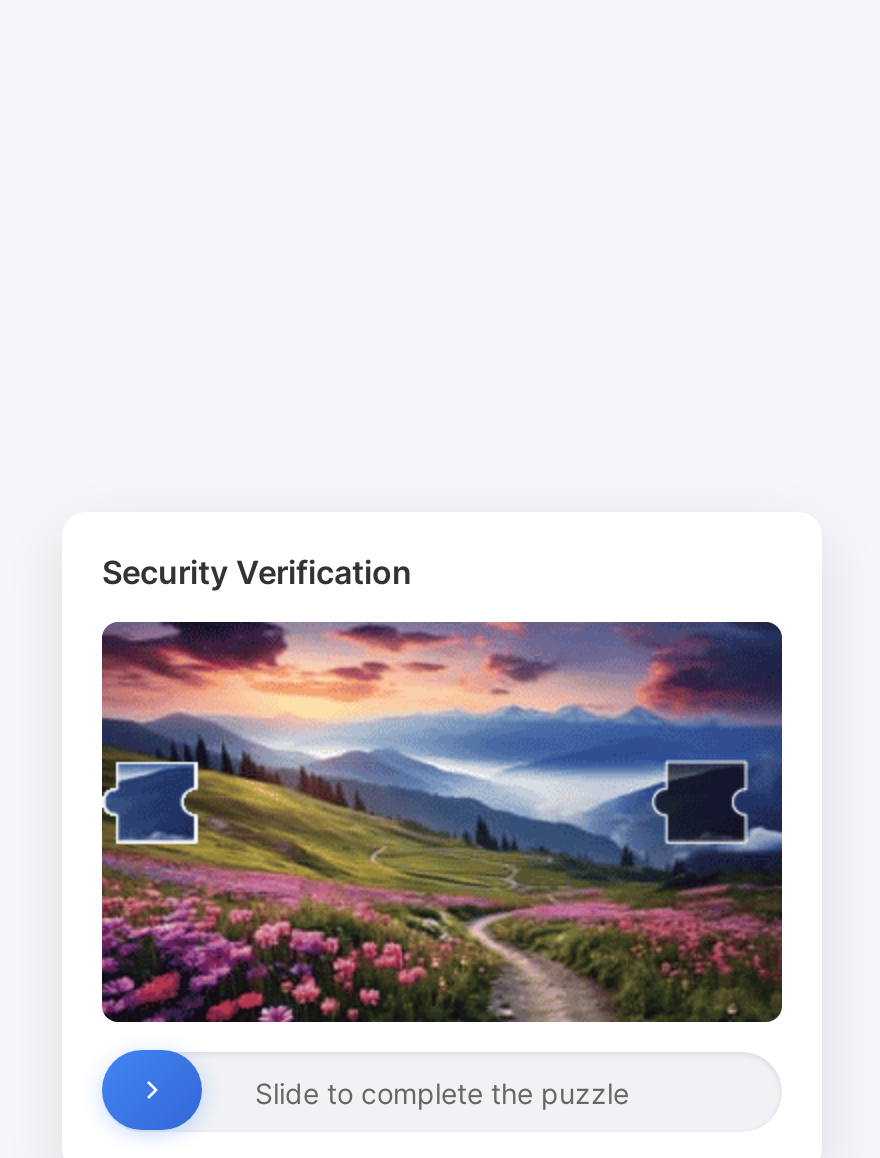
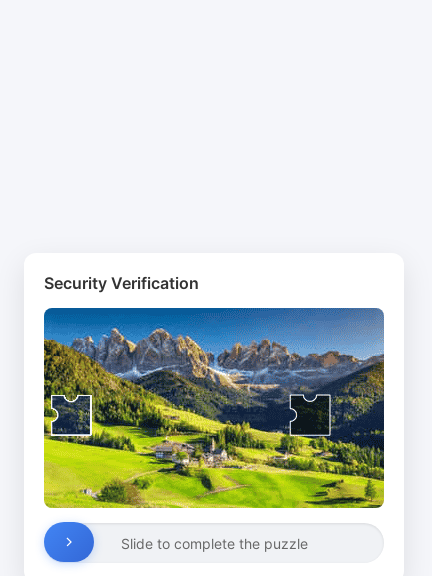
[100,620,784,1024] [image] -> [43,307,385,509] [image]

